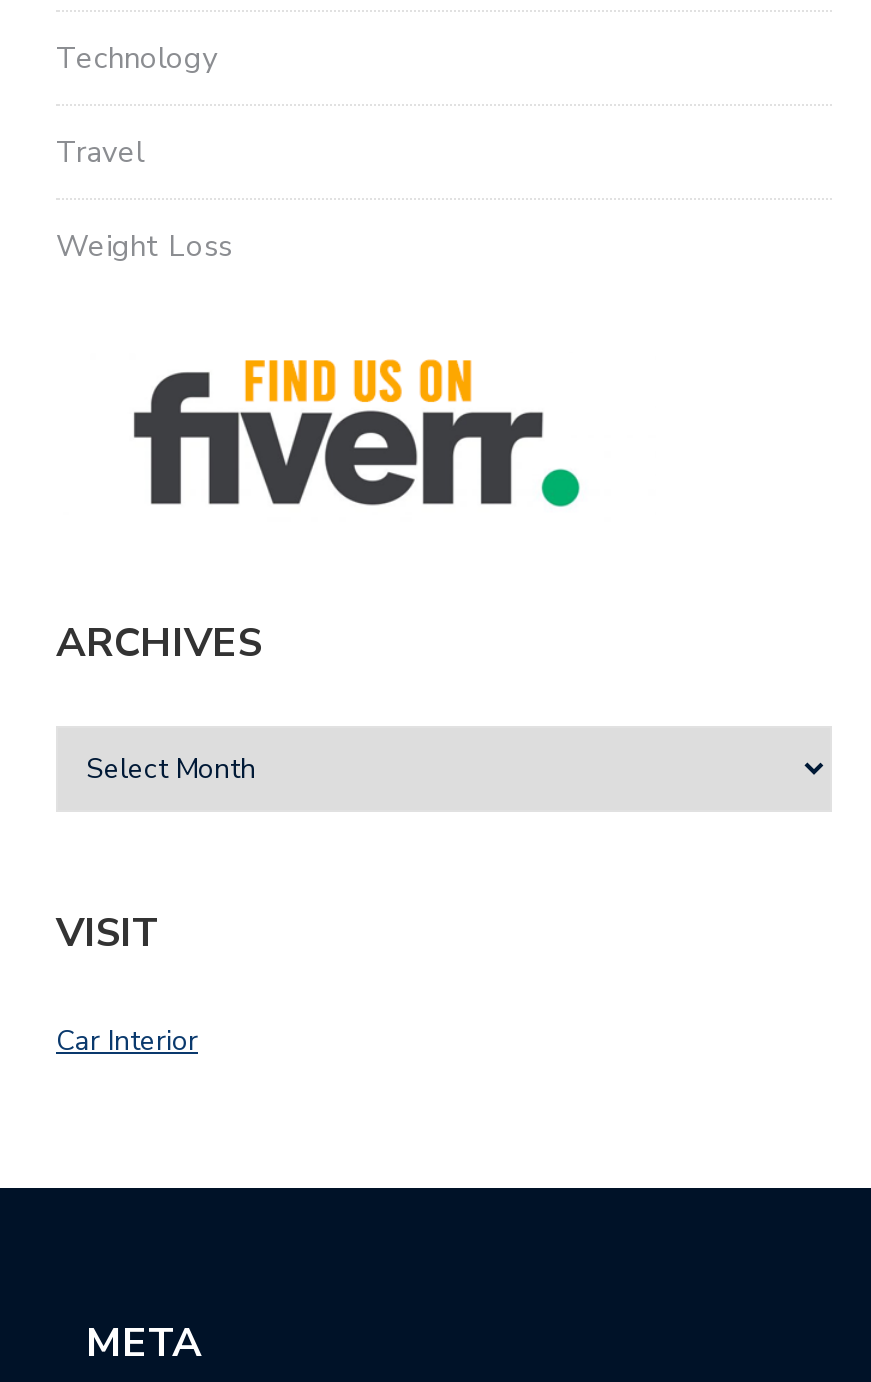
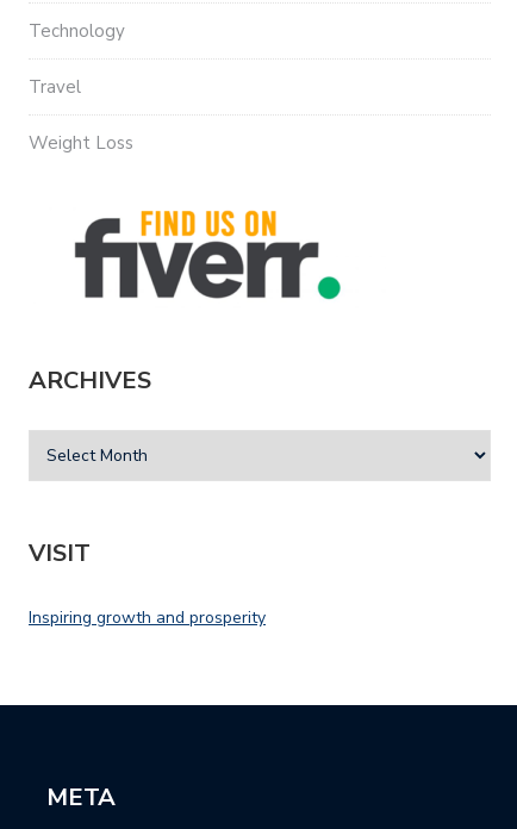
[56,1023,198,1061] Car Interior -> [29,606,266,629] Inspiring growth and prosperity

